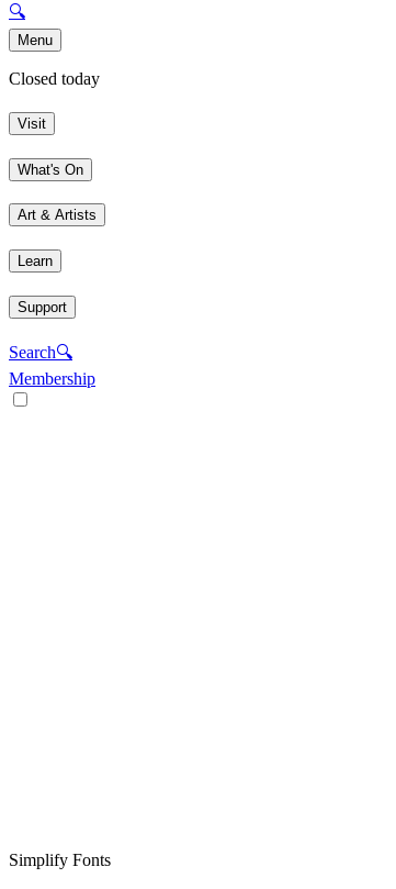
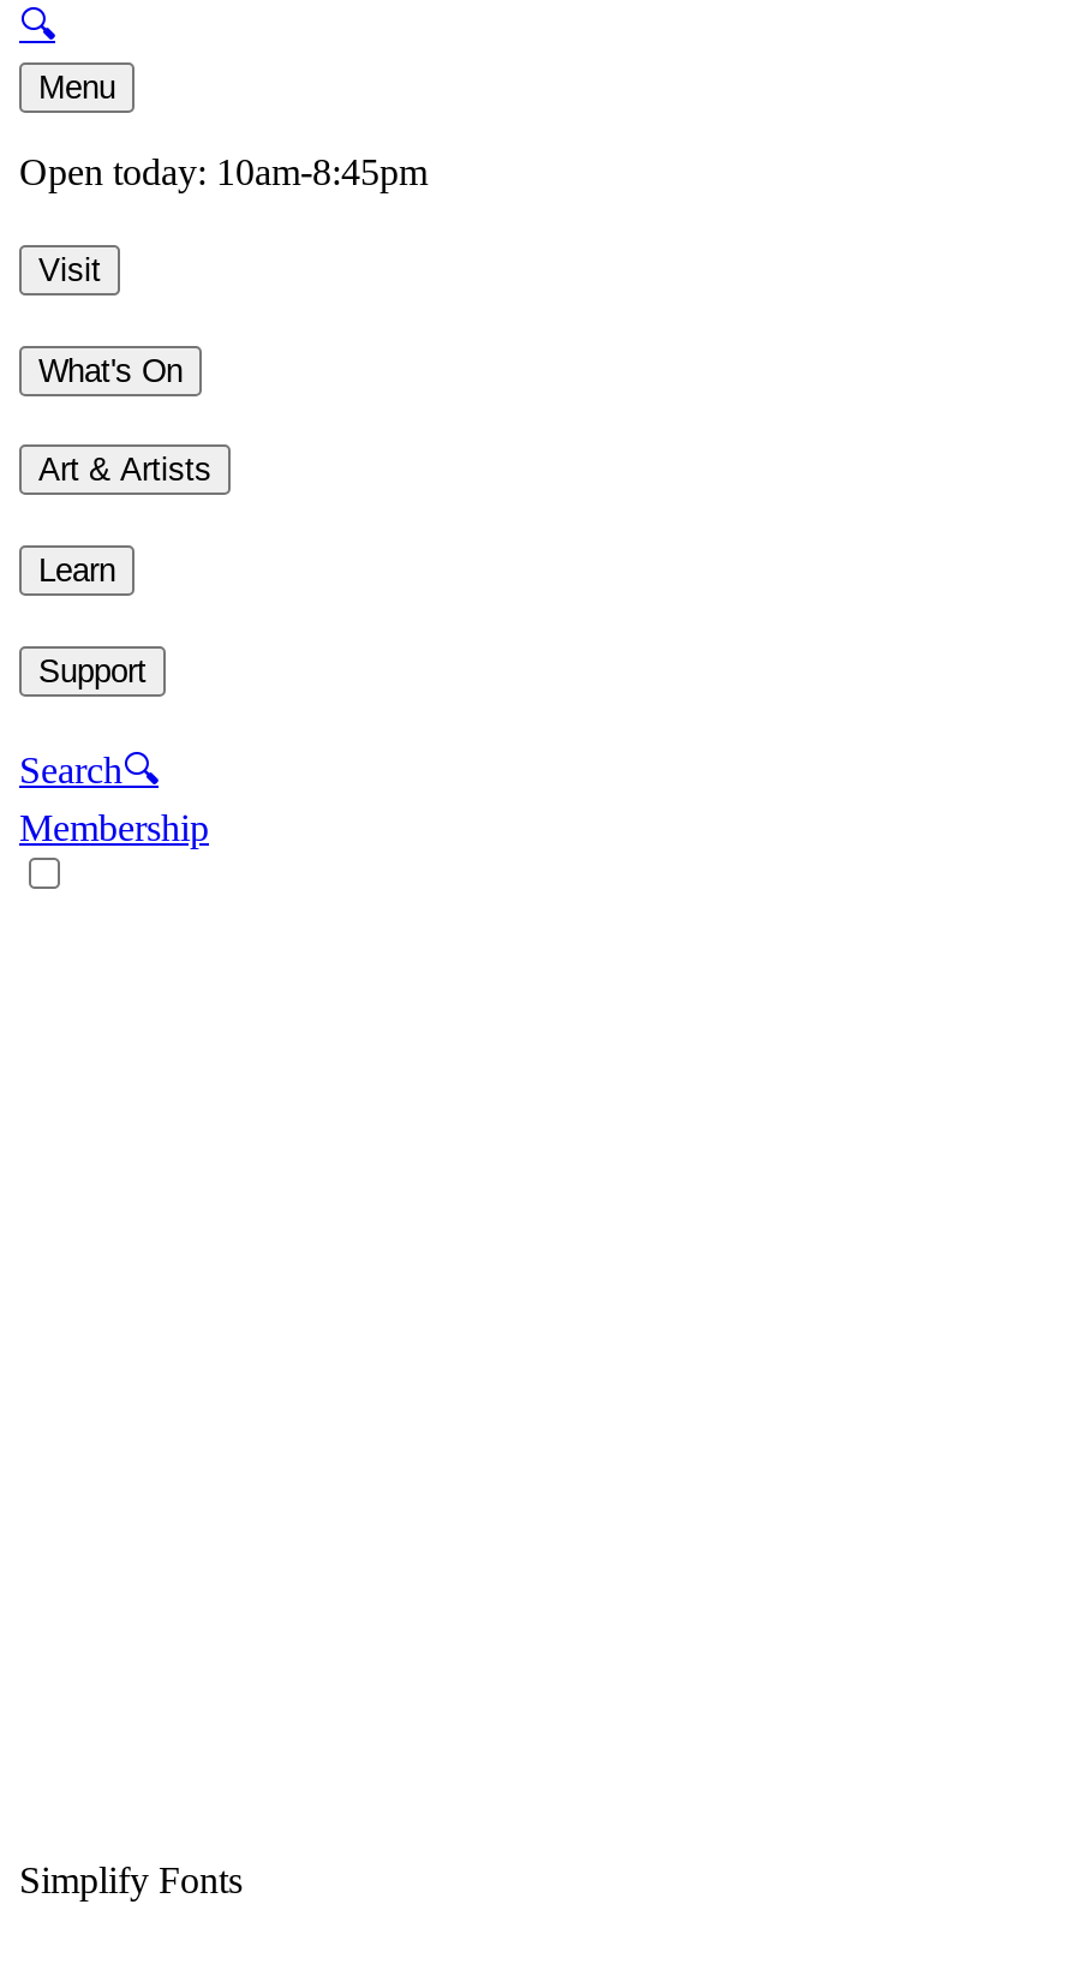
[9,70,100,88] Closed today -> [19,152,428,193] Open today: 10am-8:45pm

